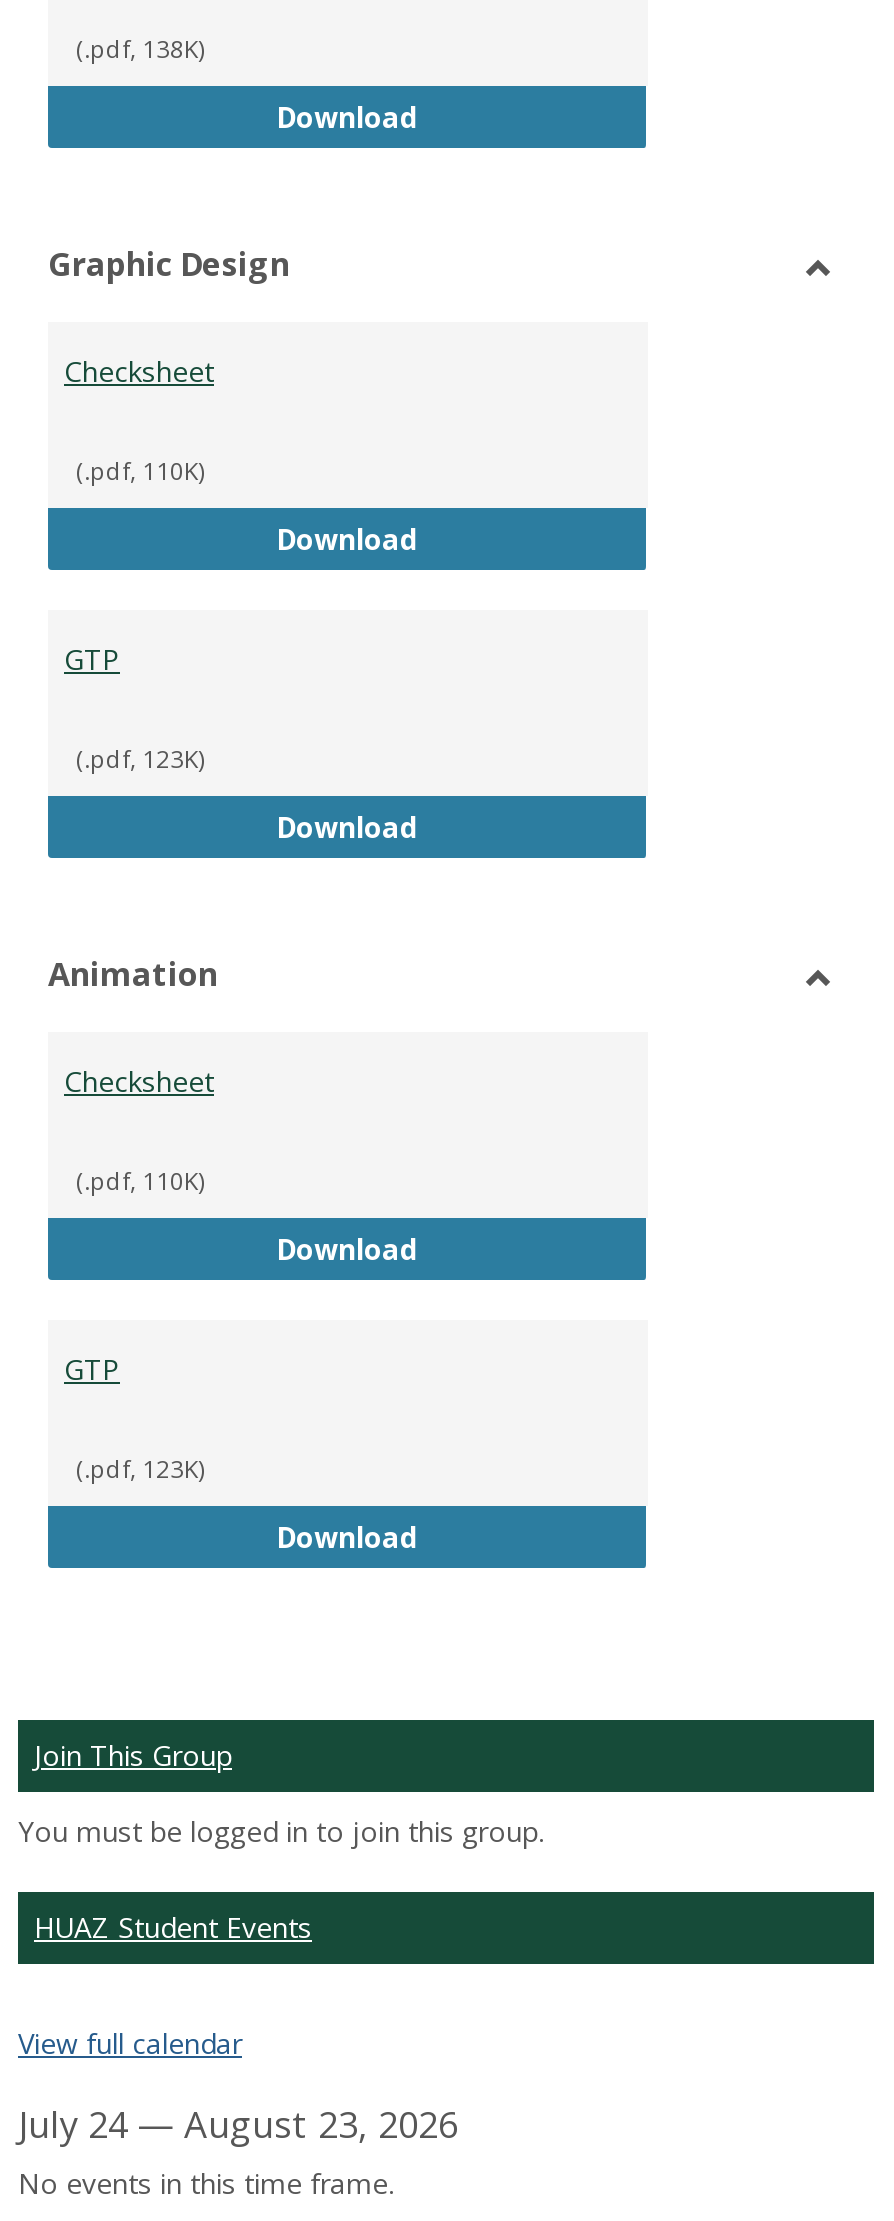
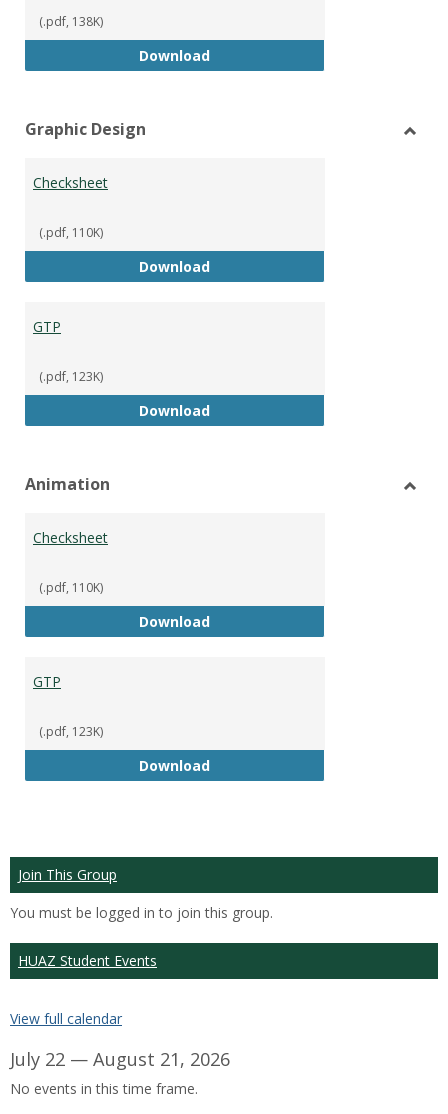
[18,2099,458,2147] July 24 — August 23, 2026 -> [10,1046,230,1070] July 22 — August 21, 2026

